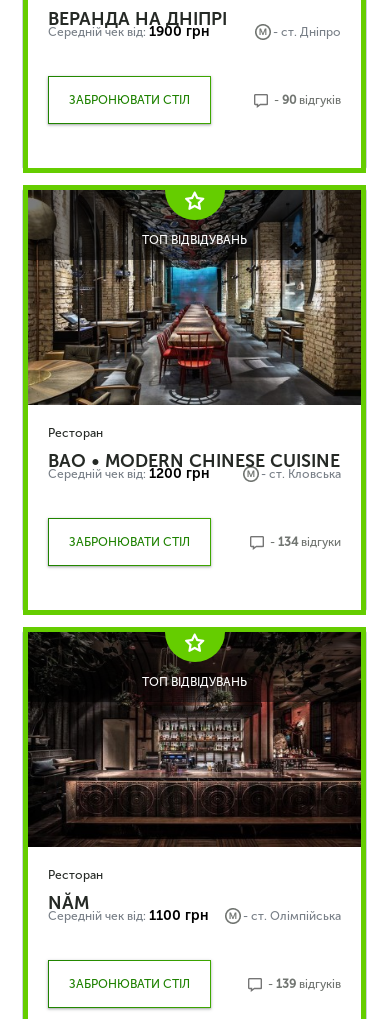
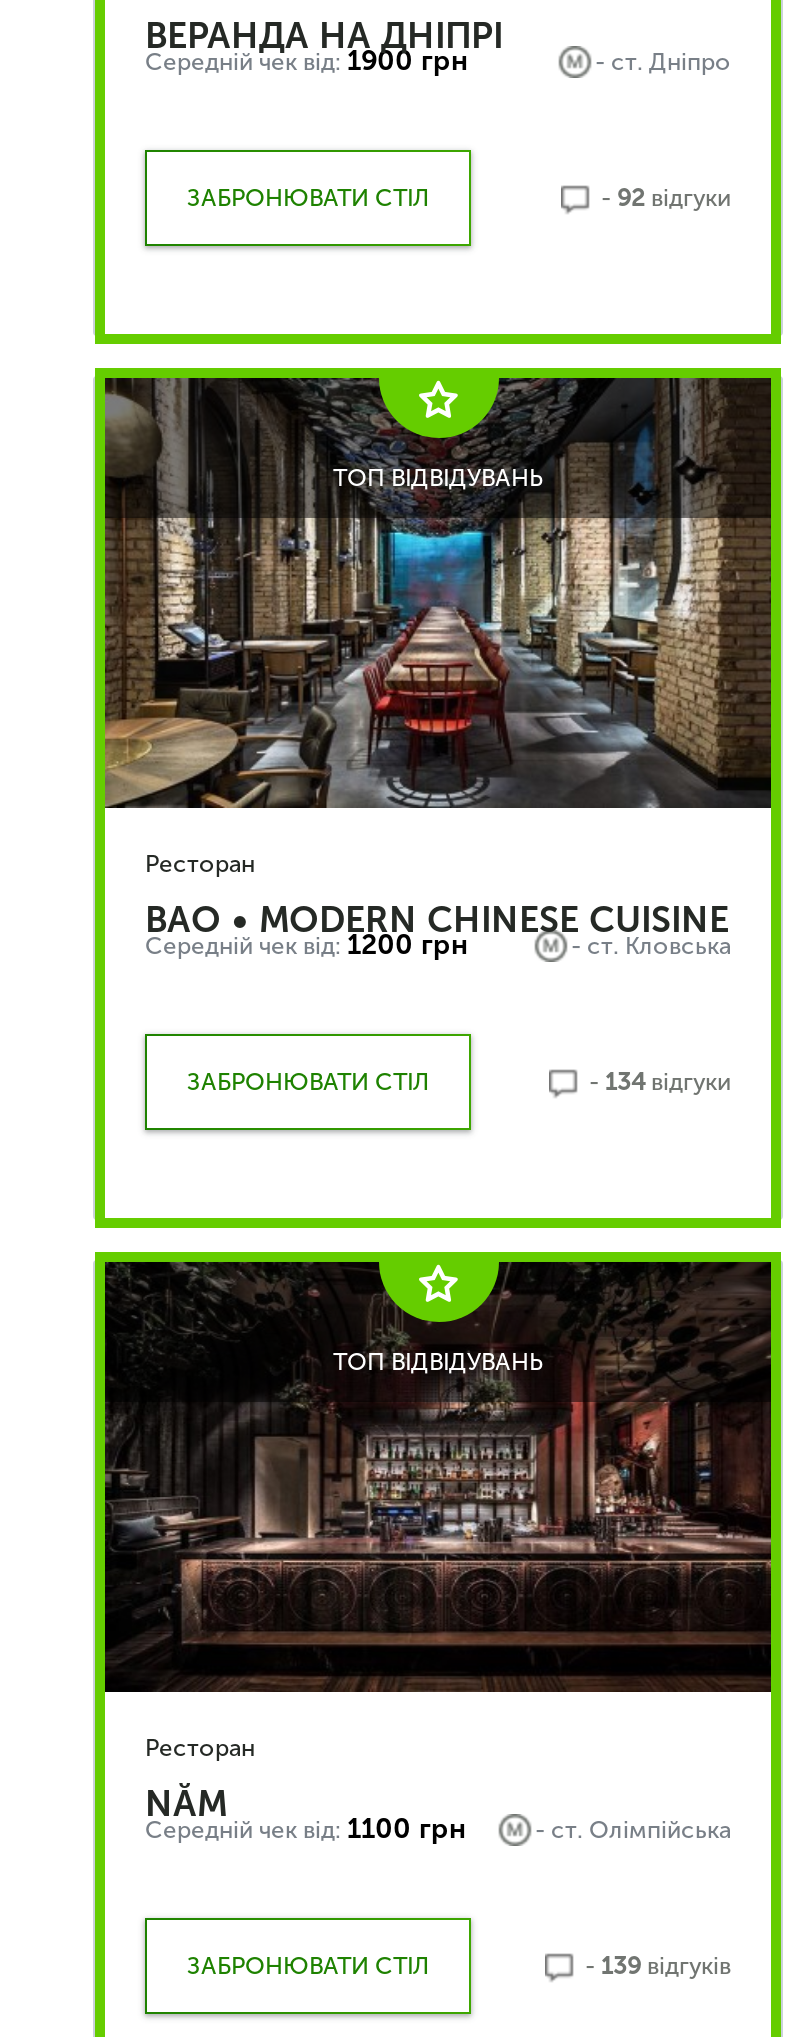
[274,93,341,107] - 90 відгуків -> [601,184,731,212] - 92 відгуки

